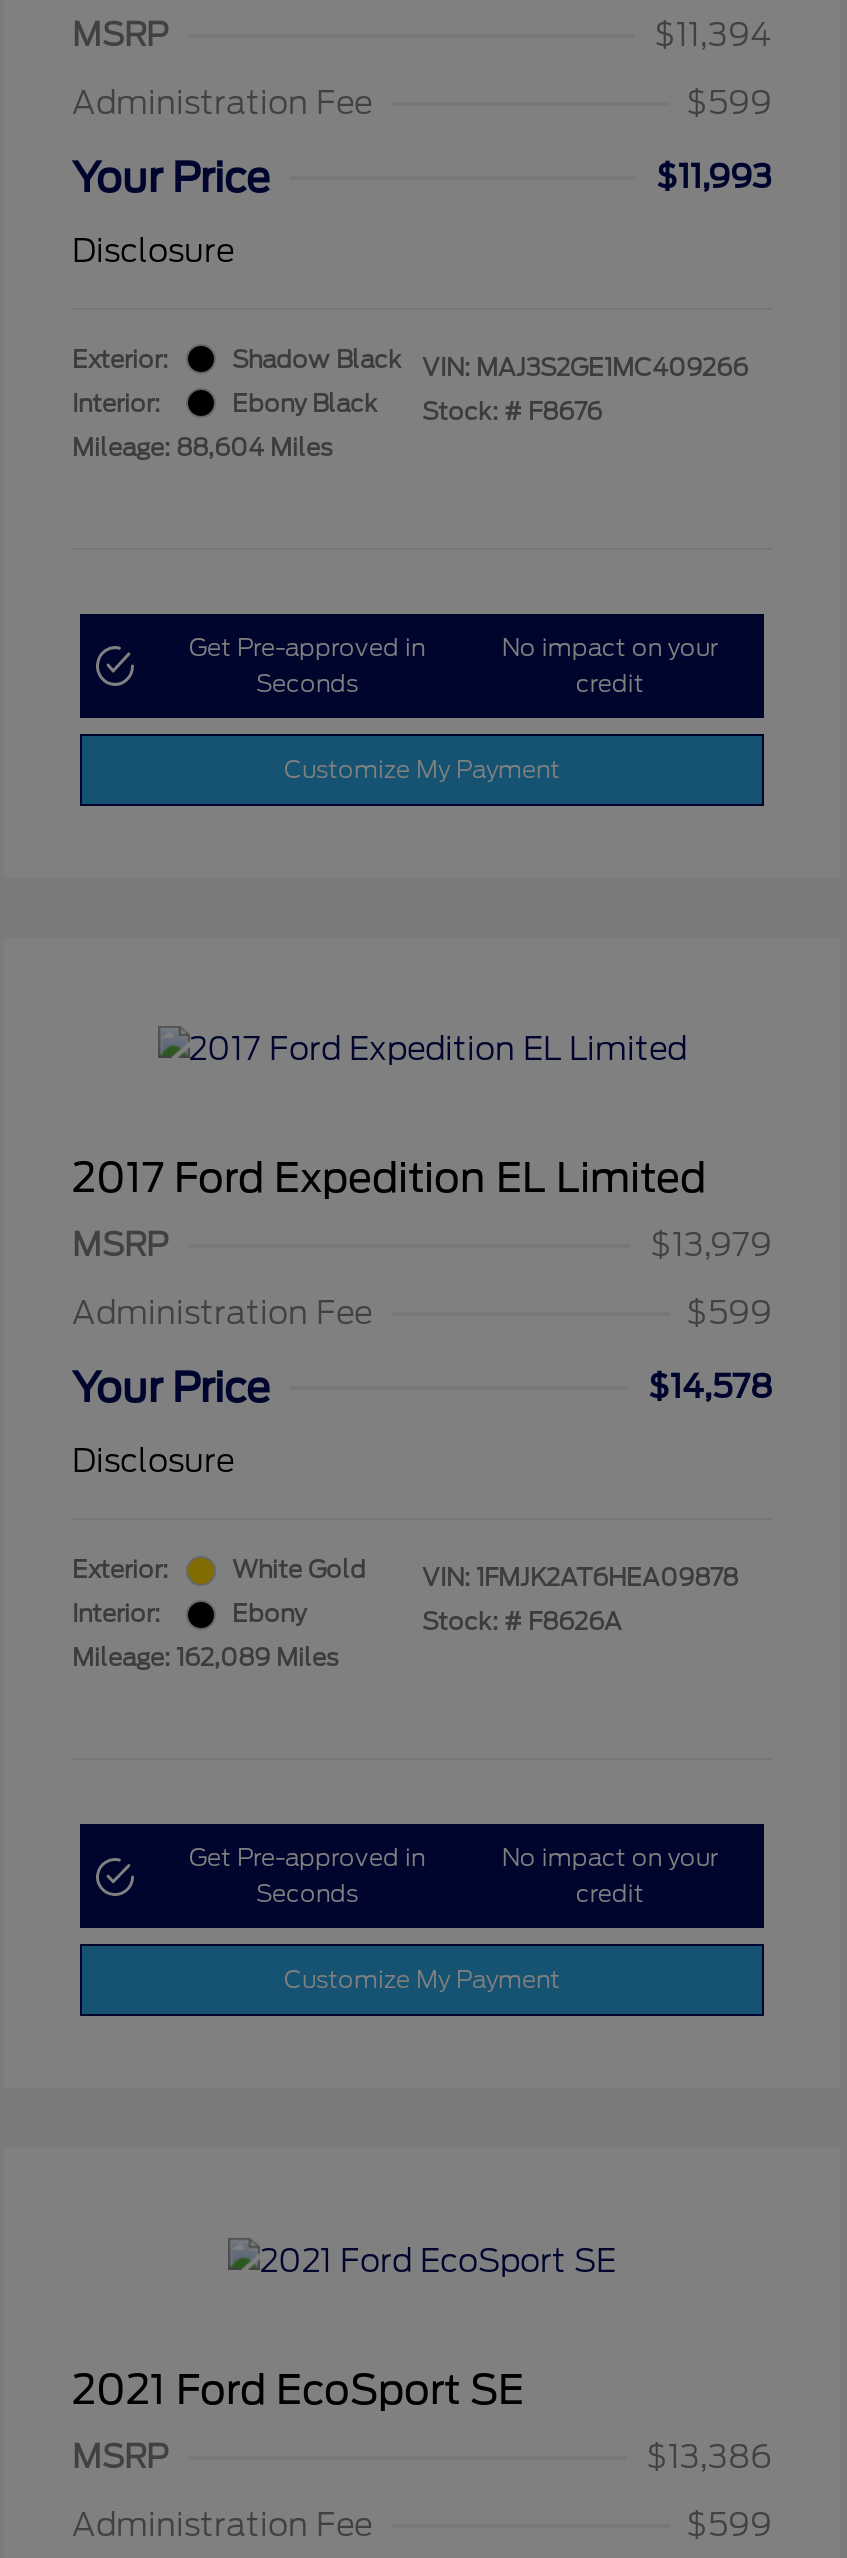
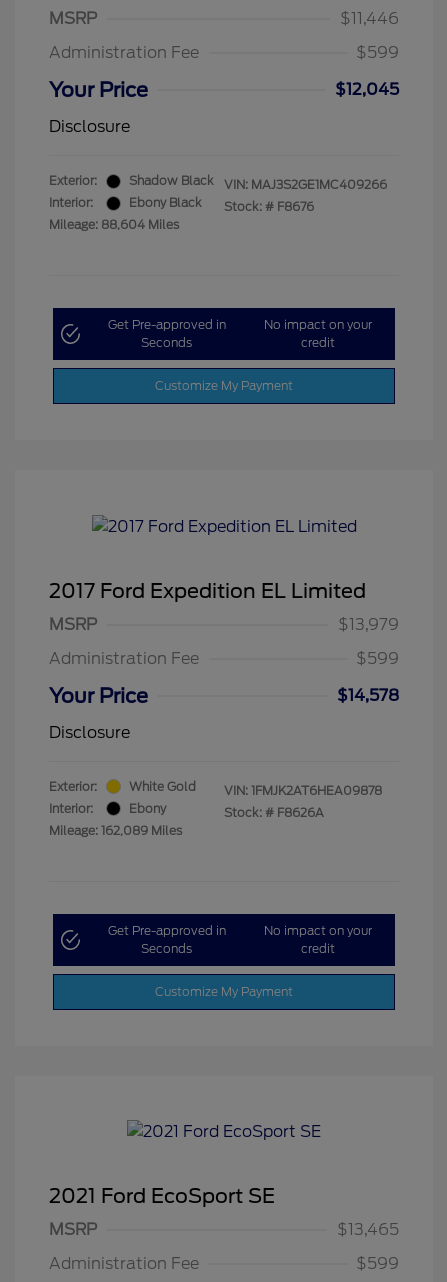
[654,15,772,53] $11,394 -> [340,9,399,28] $11,446
[656,157,772,195] $11,993 -> [335,80,399,99] $12,045
[646,2438,772,2476] $13,386 -> [337,1220,399,1239] $13,465

